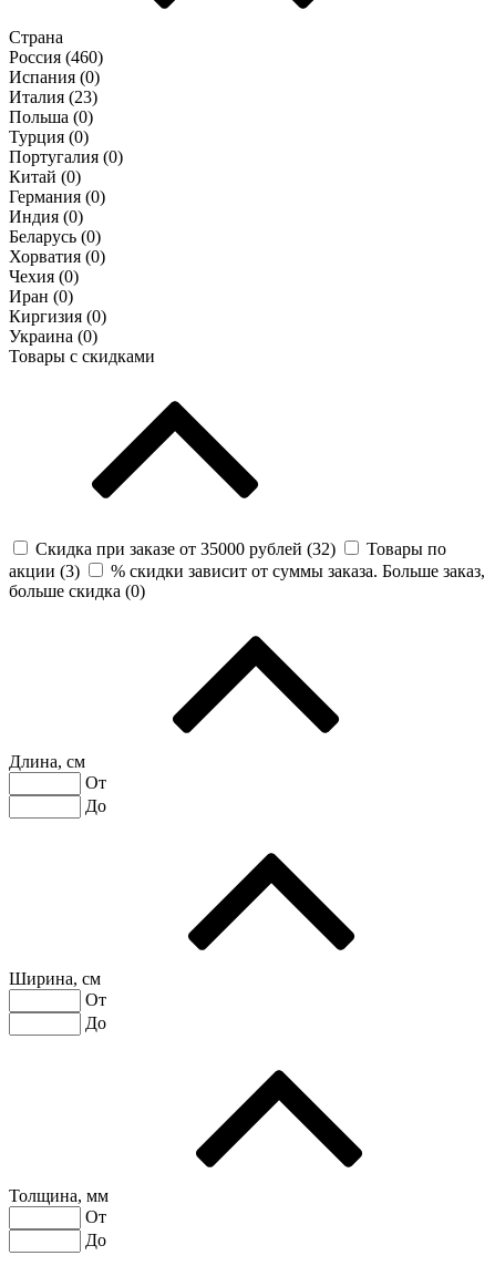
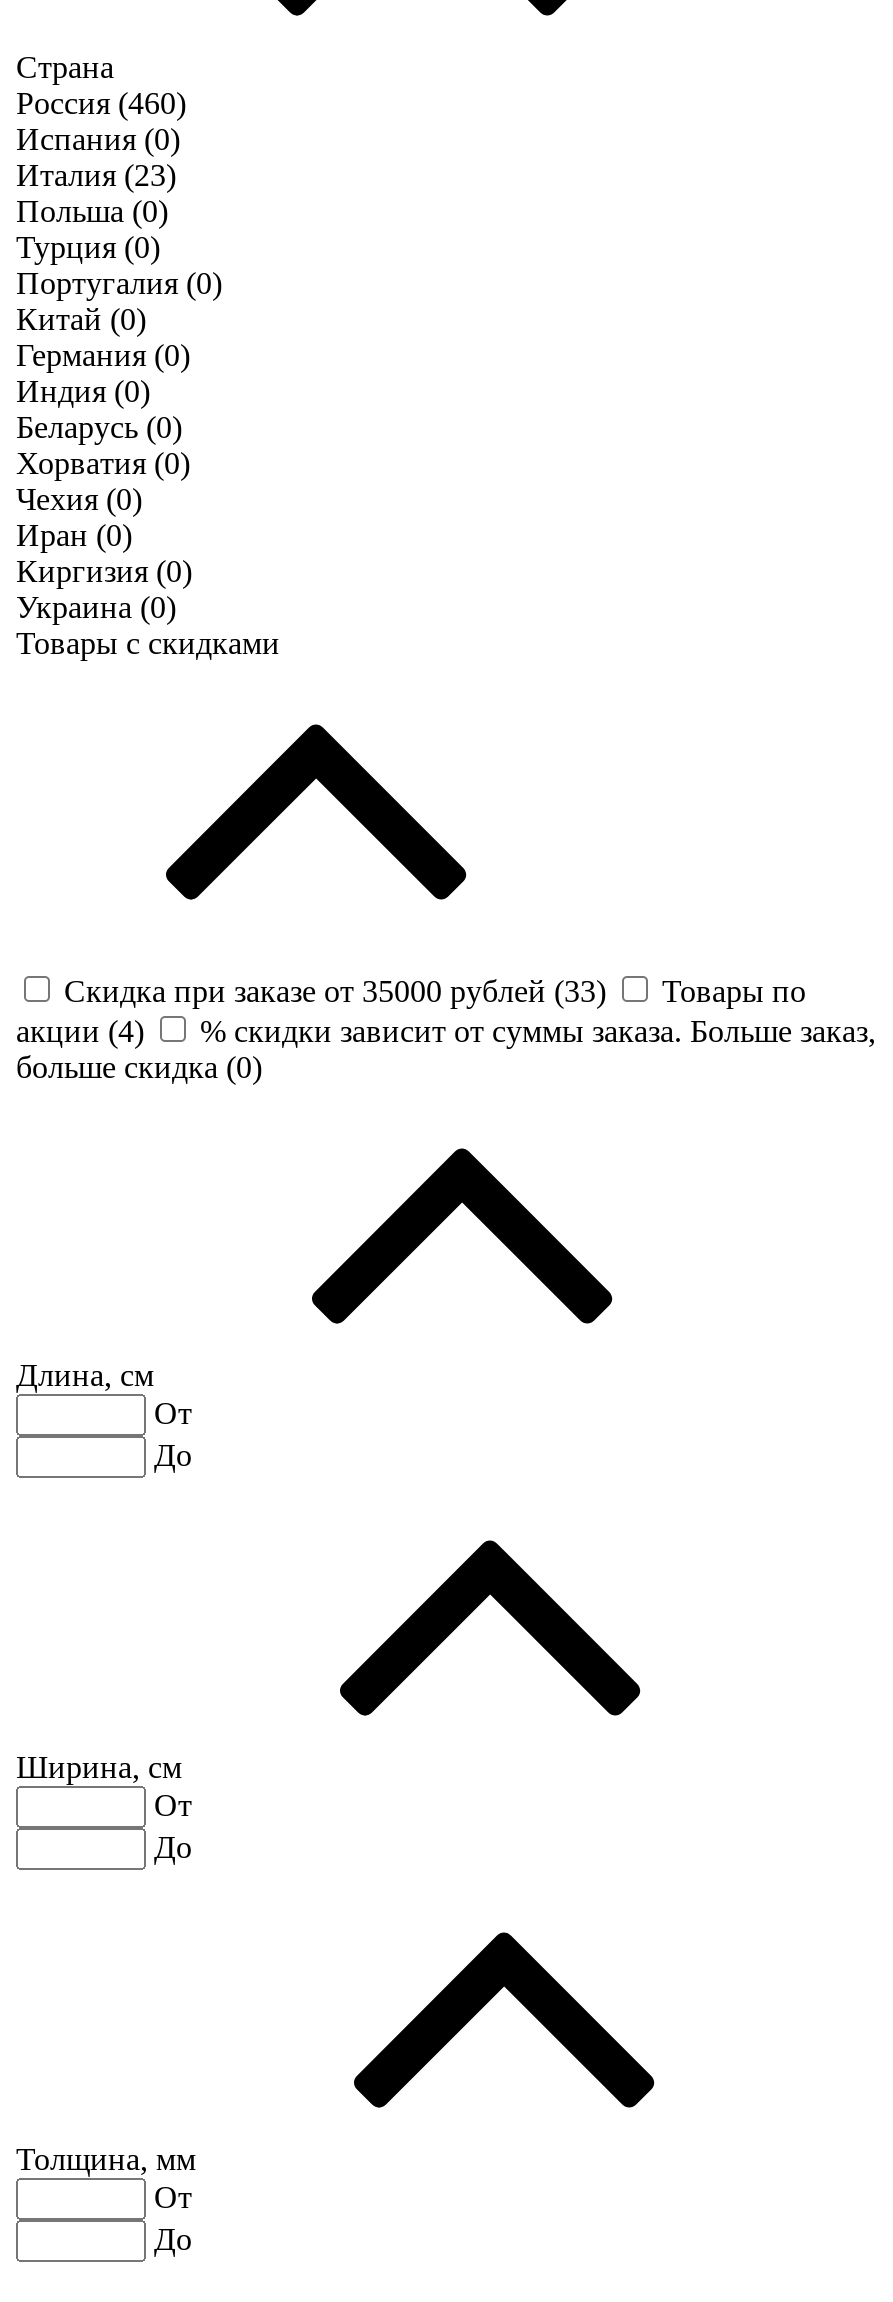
[35,539,340,558] Скидка при заказе от 35000 рублей (32) -> [64,974,614,1008] Скидка при заказе от 35000 рублей (33)
[9,561,485,580] акции (3) % скидки зависит от суммы заказа. Больше заказ, -> [16,1014,876,1048] акции (4) % скидки зависит от суммы заказа. Больше заказ,

